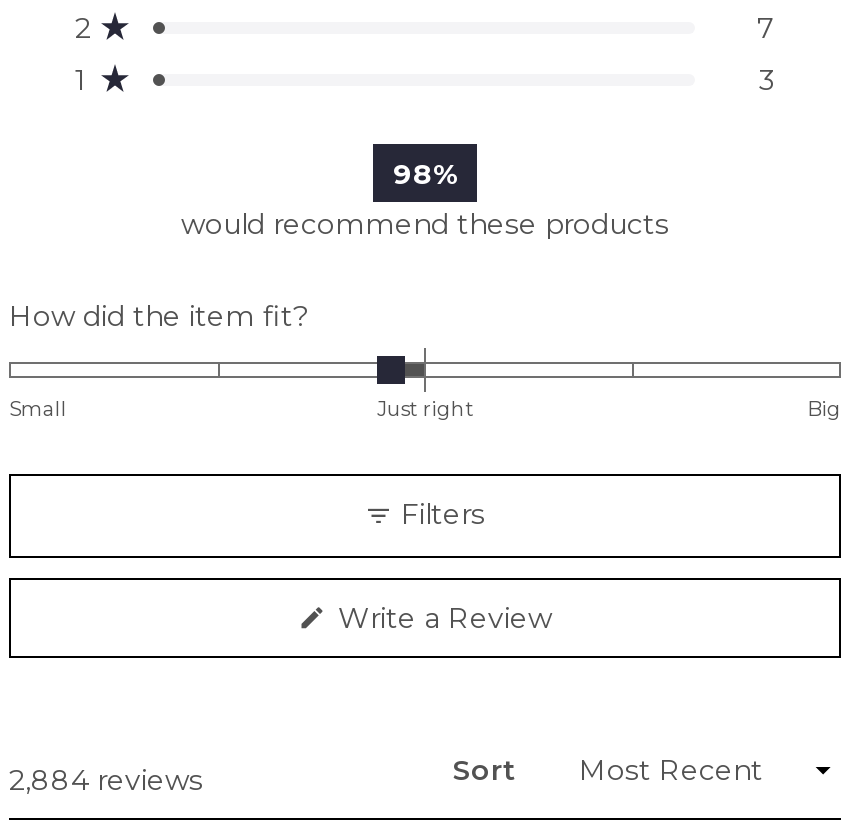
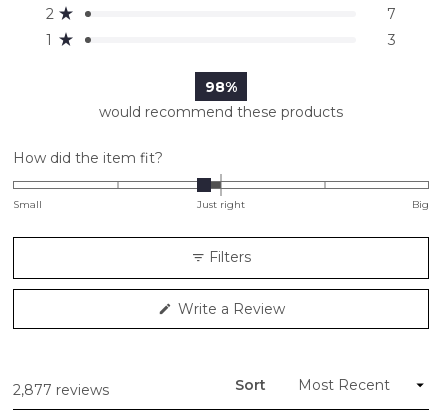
[9,761,203,797] 2,884 reviews -> [13,381,109,399] 2,877 reviews

